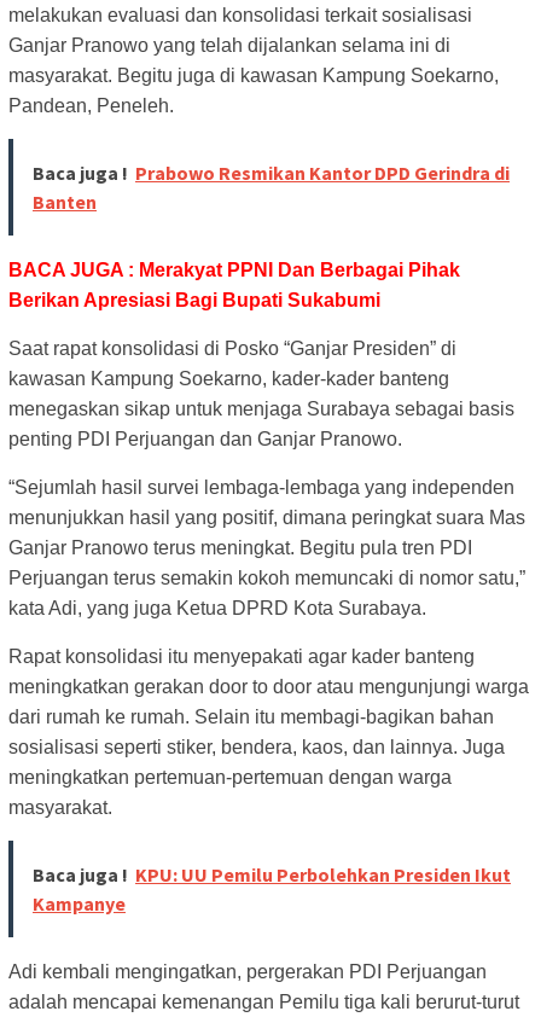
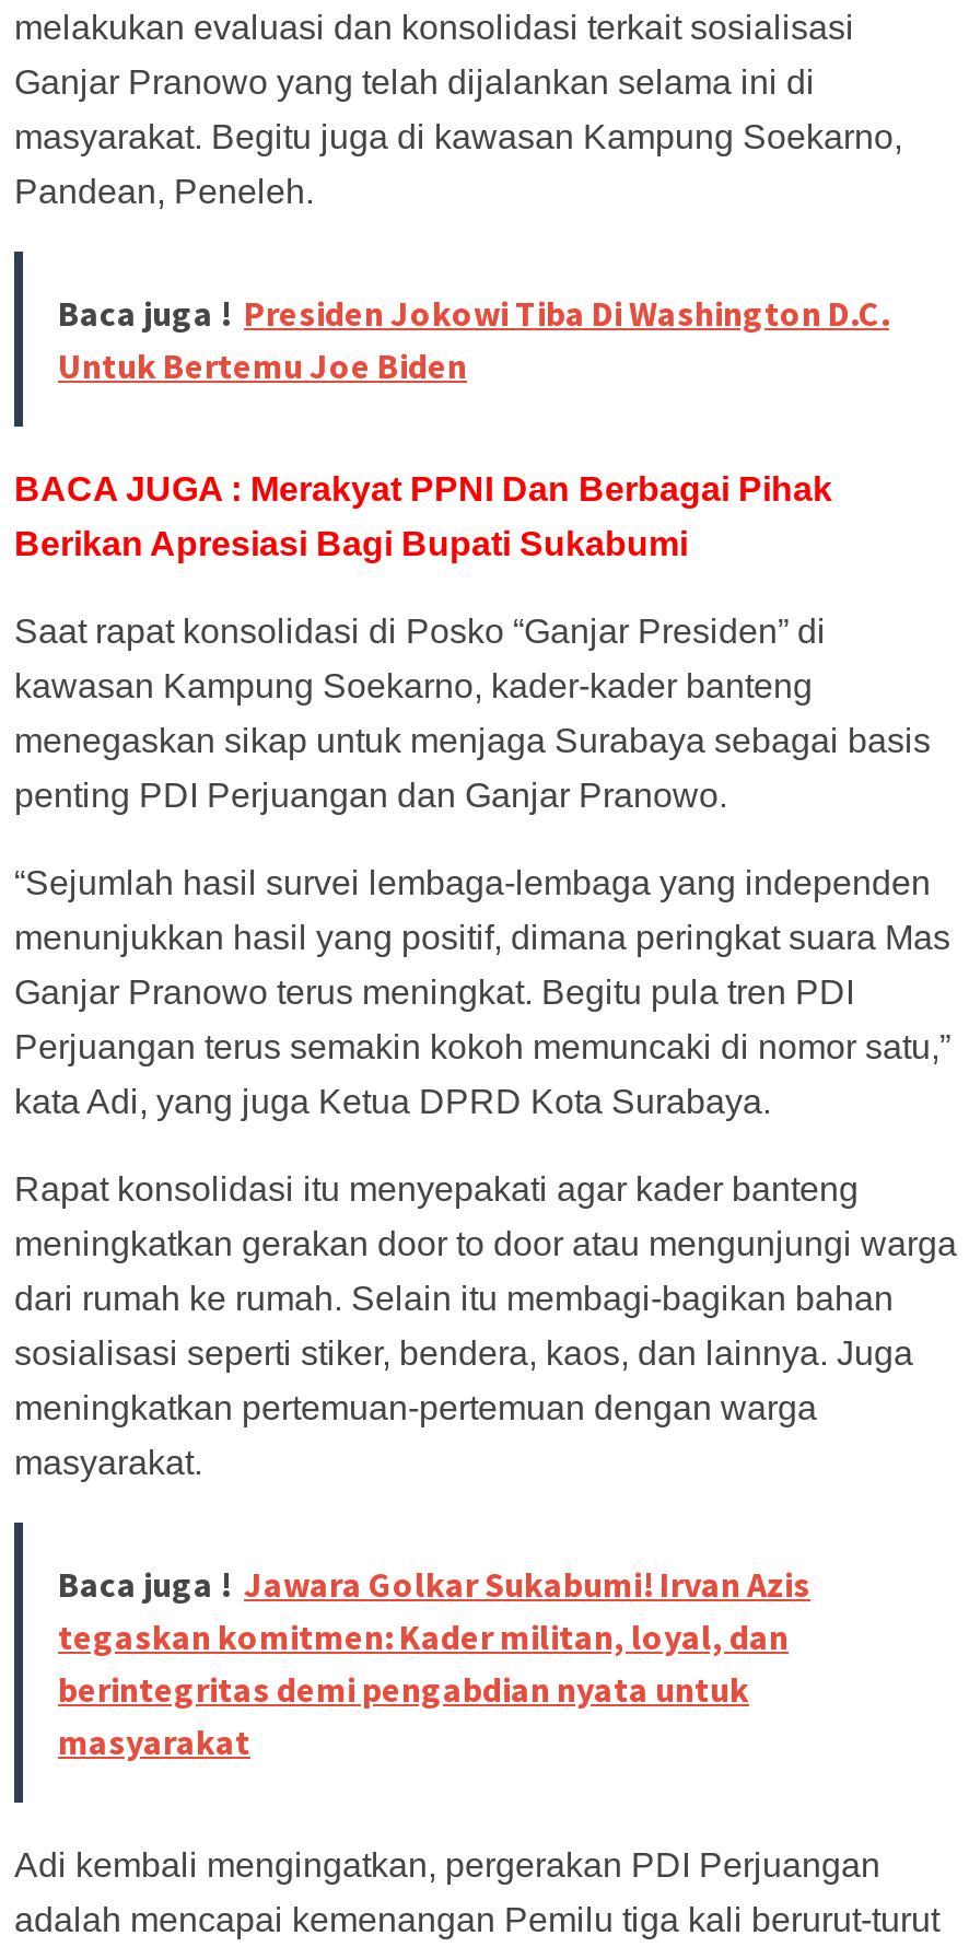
[33,161,510,214] Baca juga ! Prabowo Resmikan Kantor DPD Gerindra di | Banten -> [58,292,889,388] Baca juga ! Presiden Jokowi Tiba Di Washington D.C. | Untuk Bertemu Joe Biden
[33,863,511,916] Baca juga ! KPU: UU Pemilu Perbolehkan Presiden Ikut | Kampanye -> [58,1563,810,1764] Baca juga ! Jawara Golkar Sukabumi! Irvan Azis | tegaskan komitmen: Kader militan, loyal, dan | berintegritas demi pengabdian nyata untuk | masyarakat

